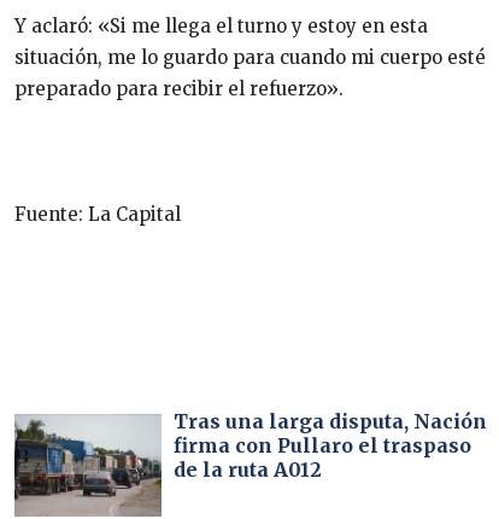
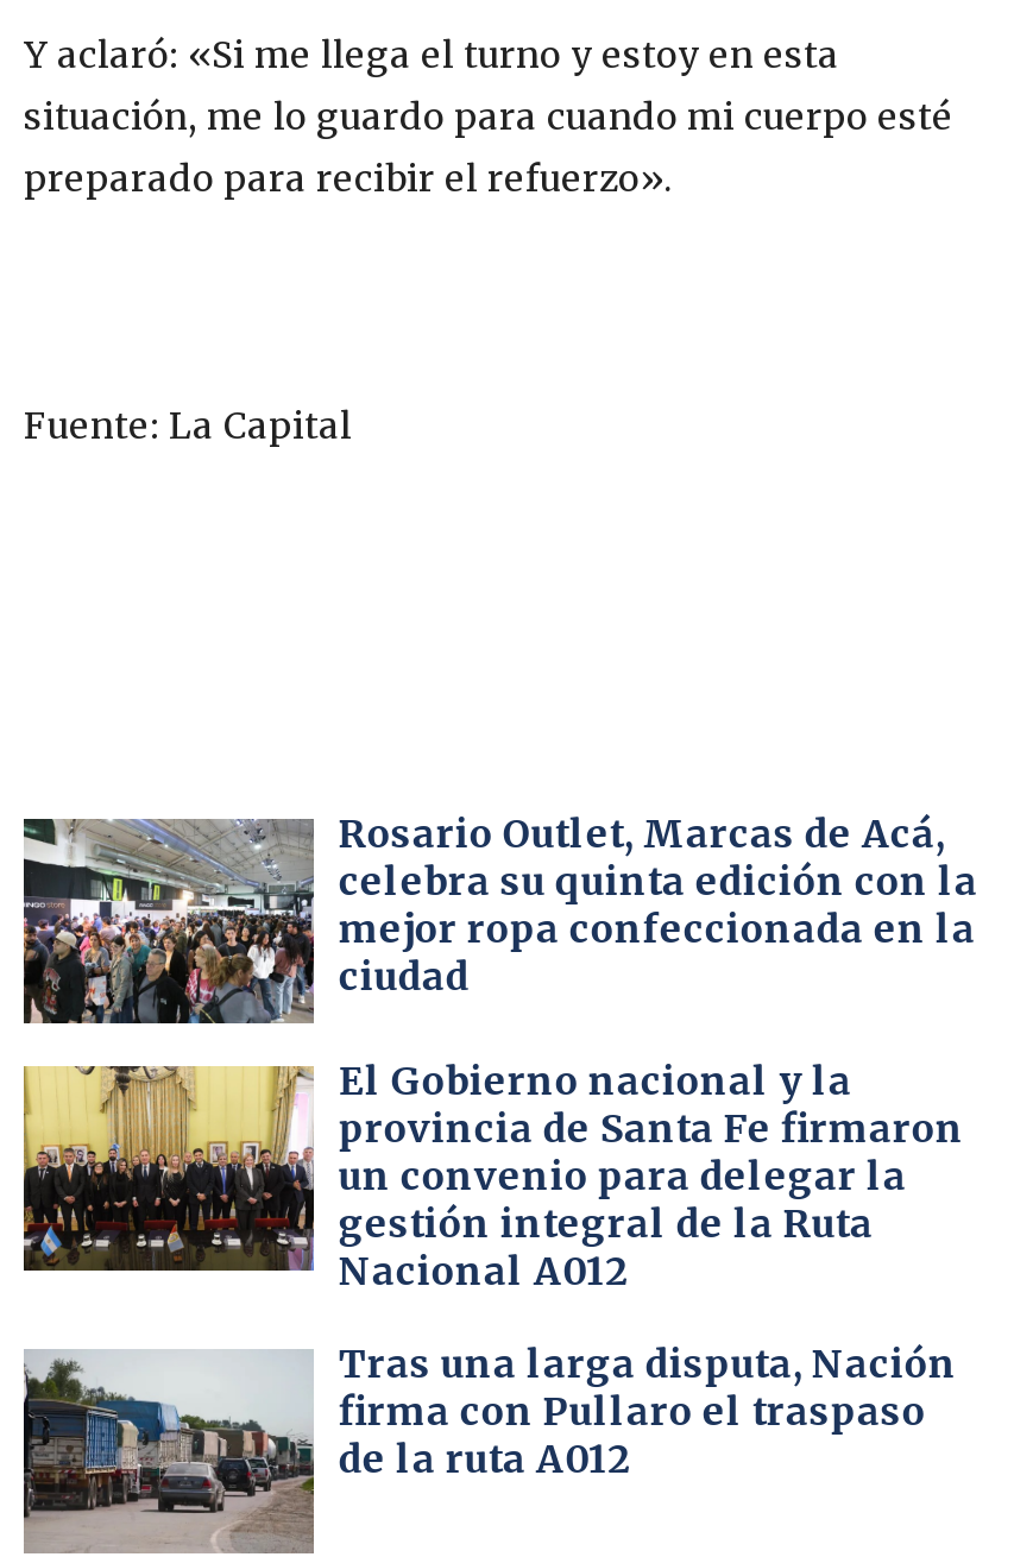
none -> [21,811,978,1295] [image] | Rosario Outlet, Marcas de Acá, | celebra su quinta edición con la | mejor ropa confeccionada en la | ciudad | El Gobierno nacional y la | provincia de Santa Fe firmaron | un convenio para delegar la | gestión integral de la Ruta | Nacional A012
none -> [21,1064,304,1275] [image]

